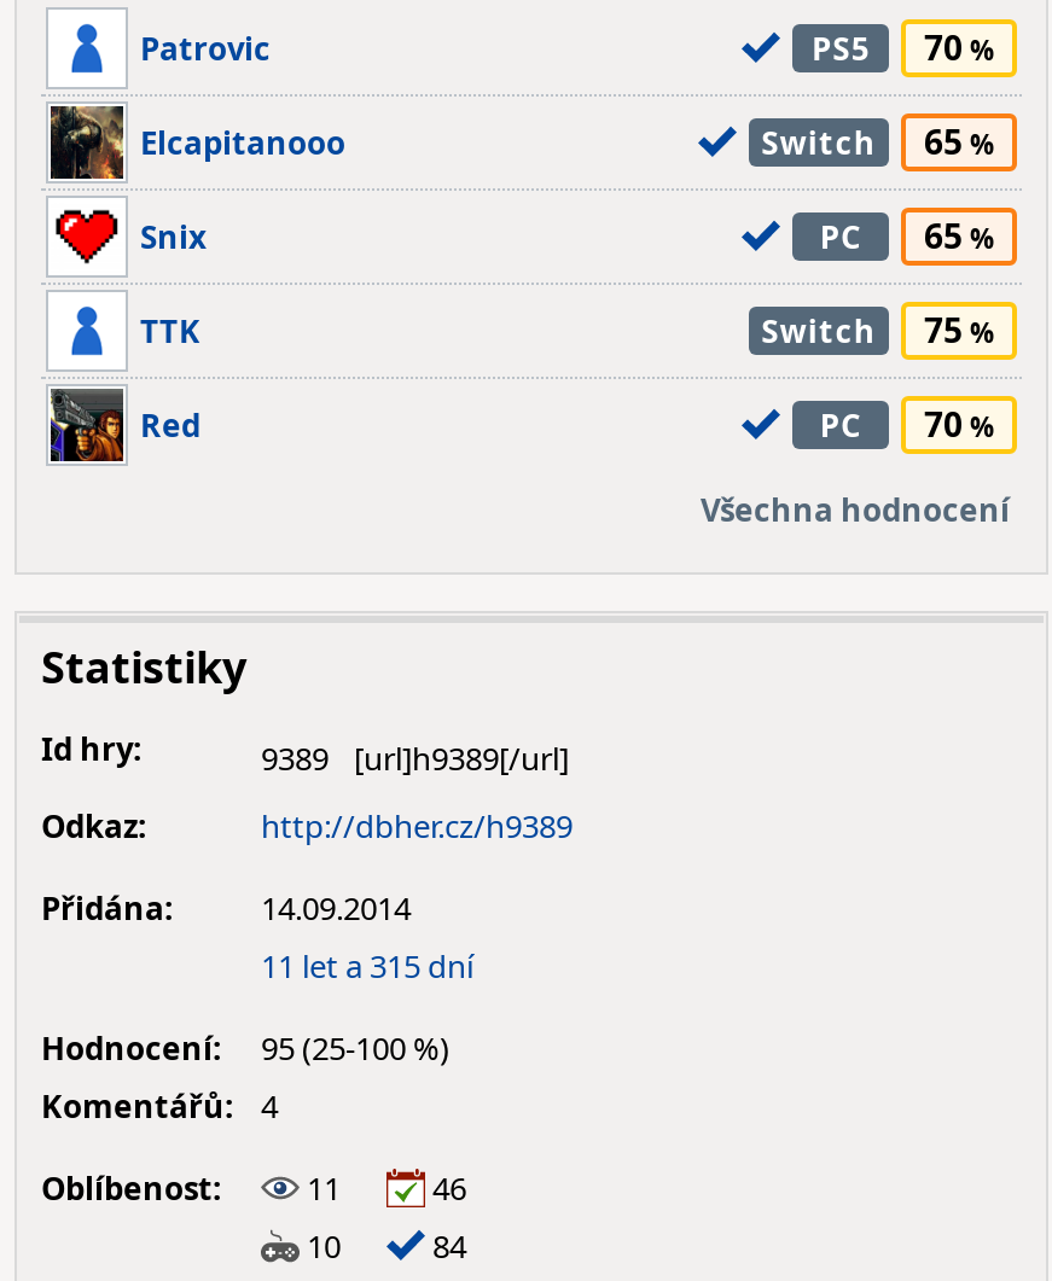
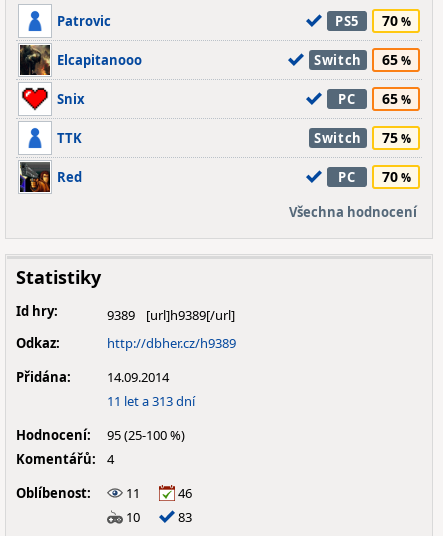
[261,944,473,988] 11 let a 315 dní -> [107,392,195,410] 11 let a 313 dní
[300,1224,466,1268] 10 84 -> [123,508,192,526] 10 83

